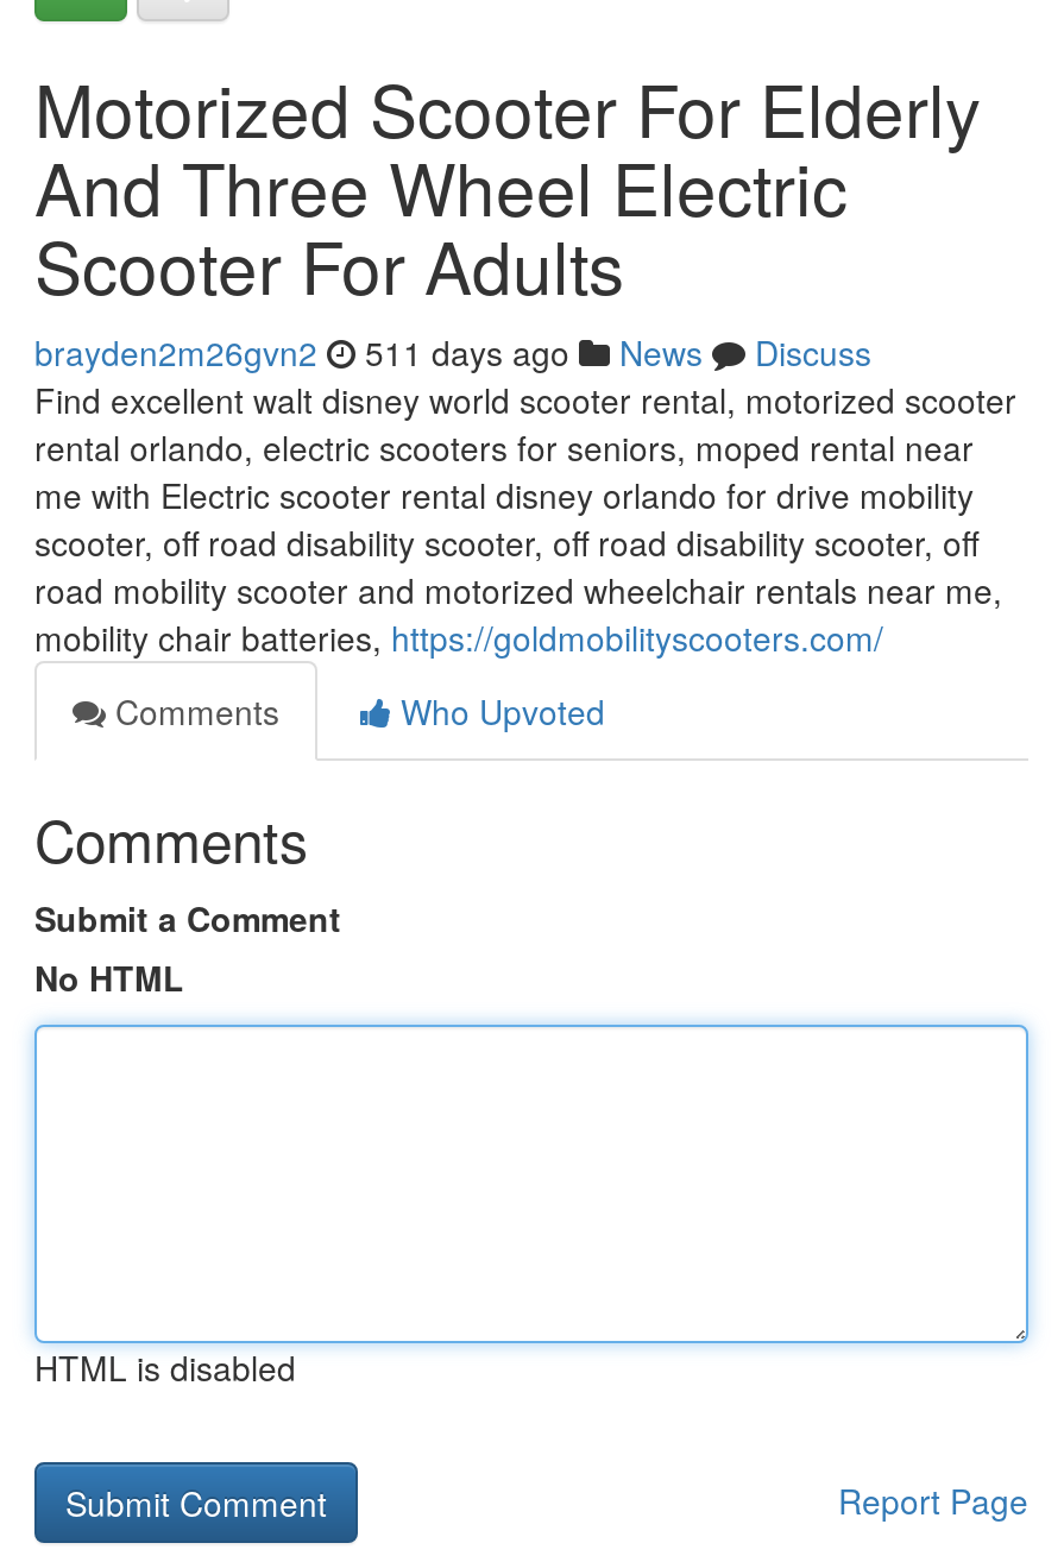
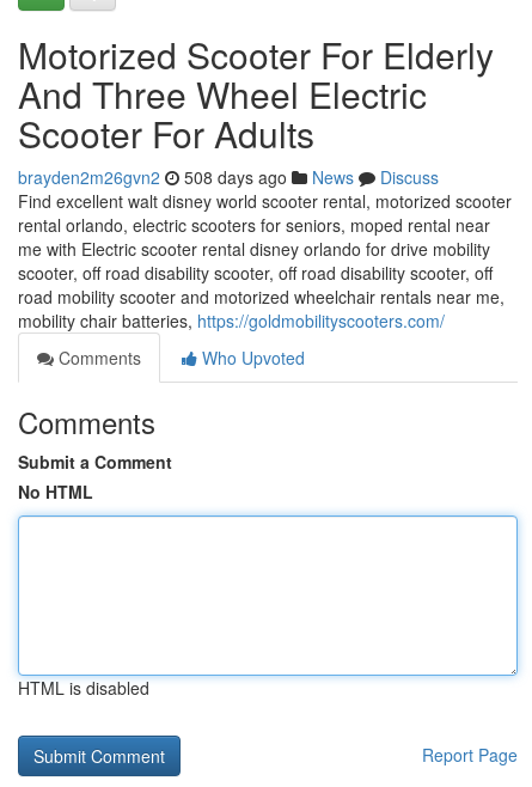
[34,328,871,376] brayden2m26gvn2 511 days ago News Discuss -> [18,165,439,189] brayden2m26gvn2 508 days ago News Discuss

